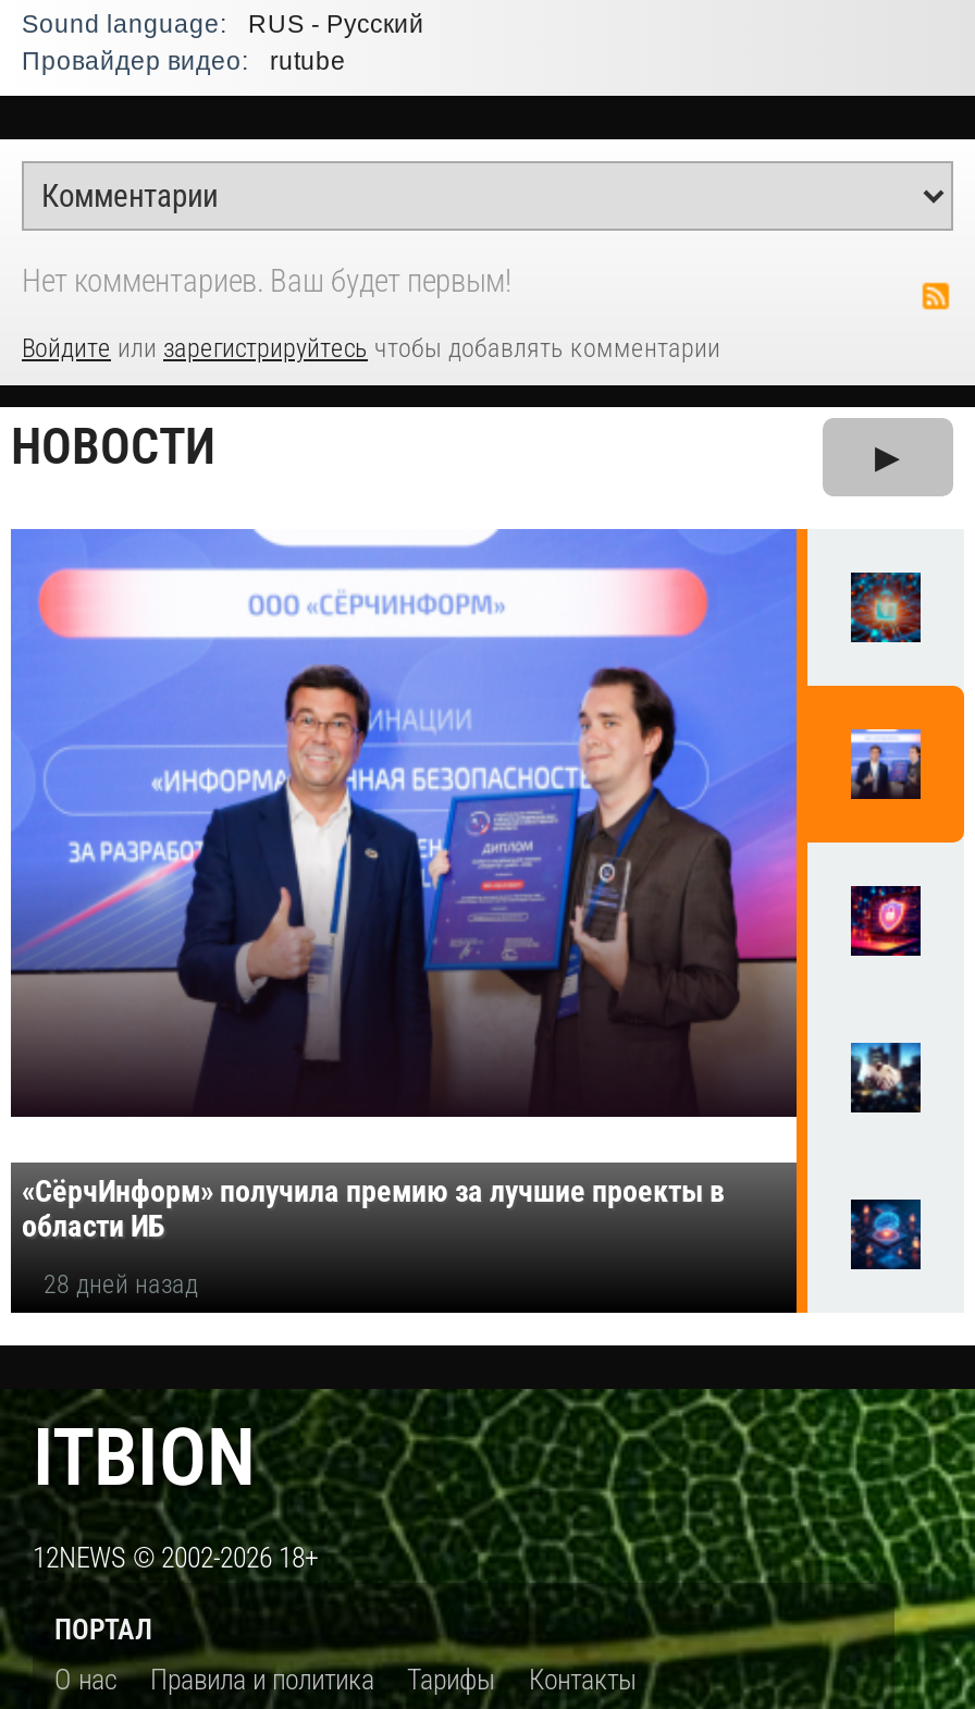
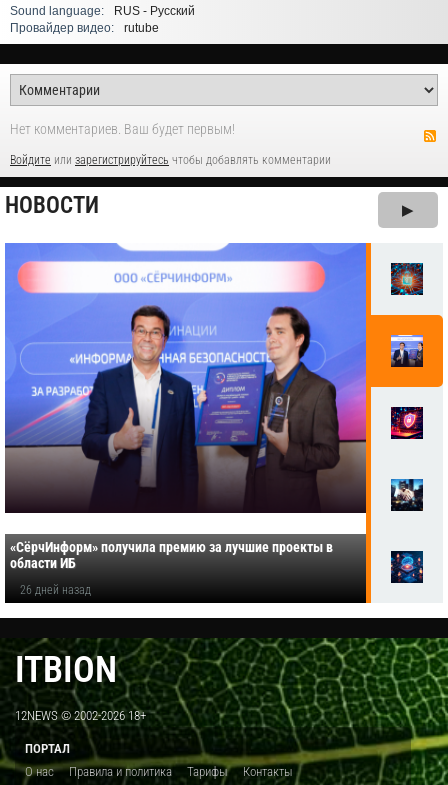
[44,1269,198,1300] 28 дней назад -> [20,583,91,597] 26 дней назад

